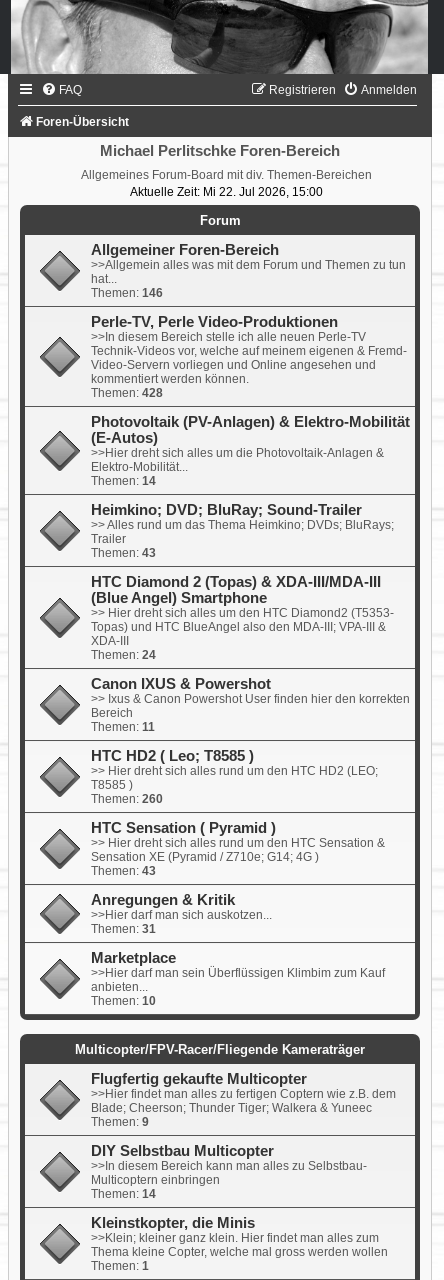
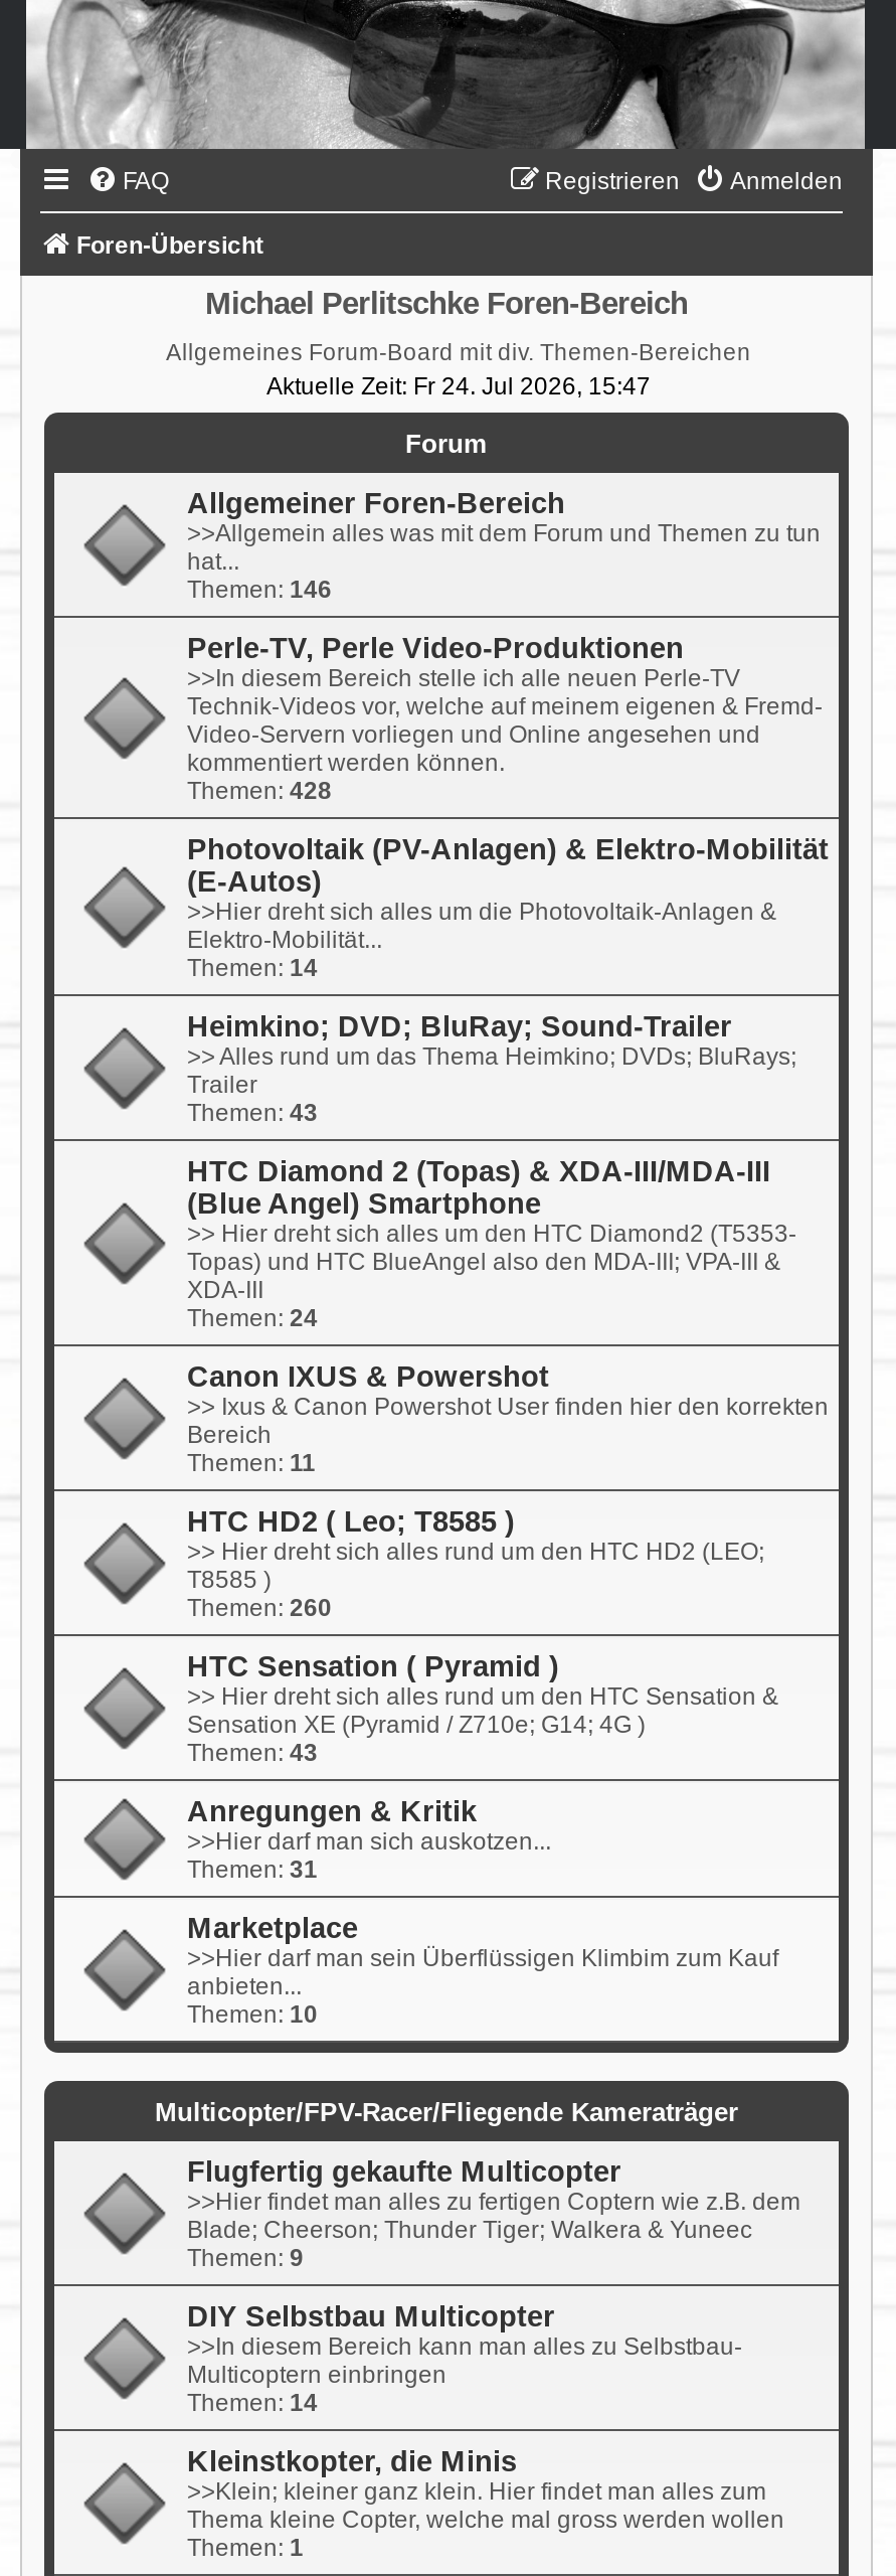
[129,185,322,199] Aktuelle Zeit: Mi 22. Jul 2026, 15:00 -> [266,372,651,400] Aktuelle Zeit: Fr 24. Jul 2026, 15:47

